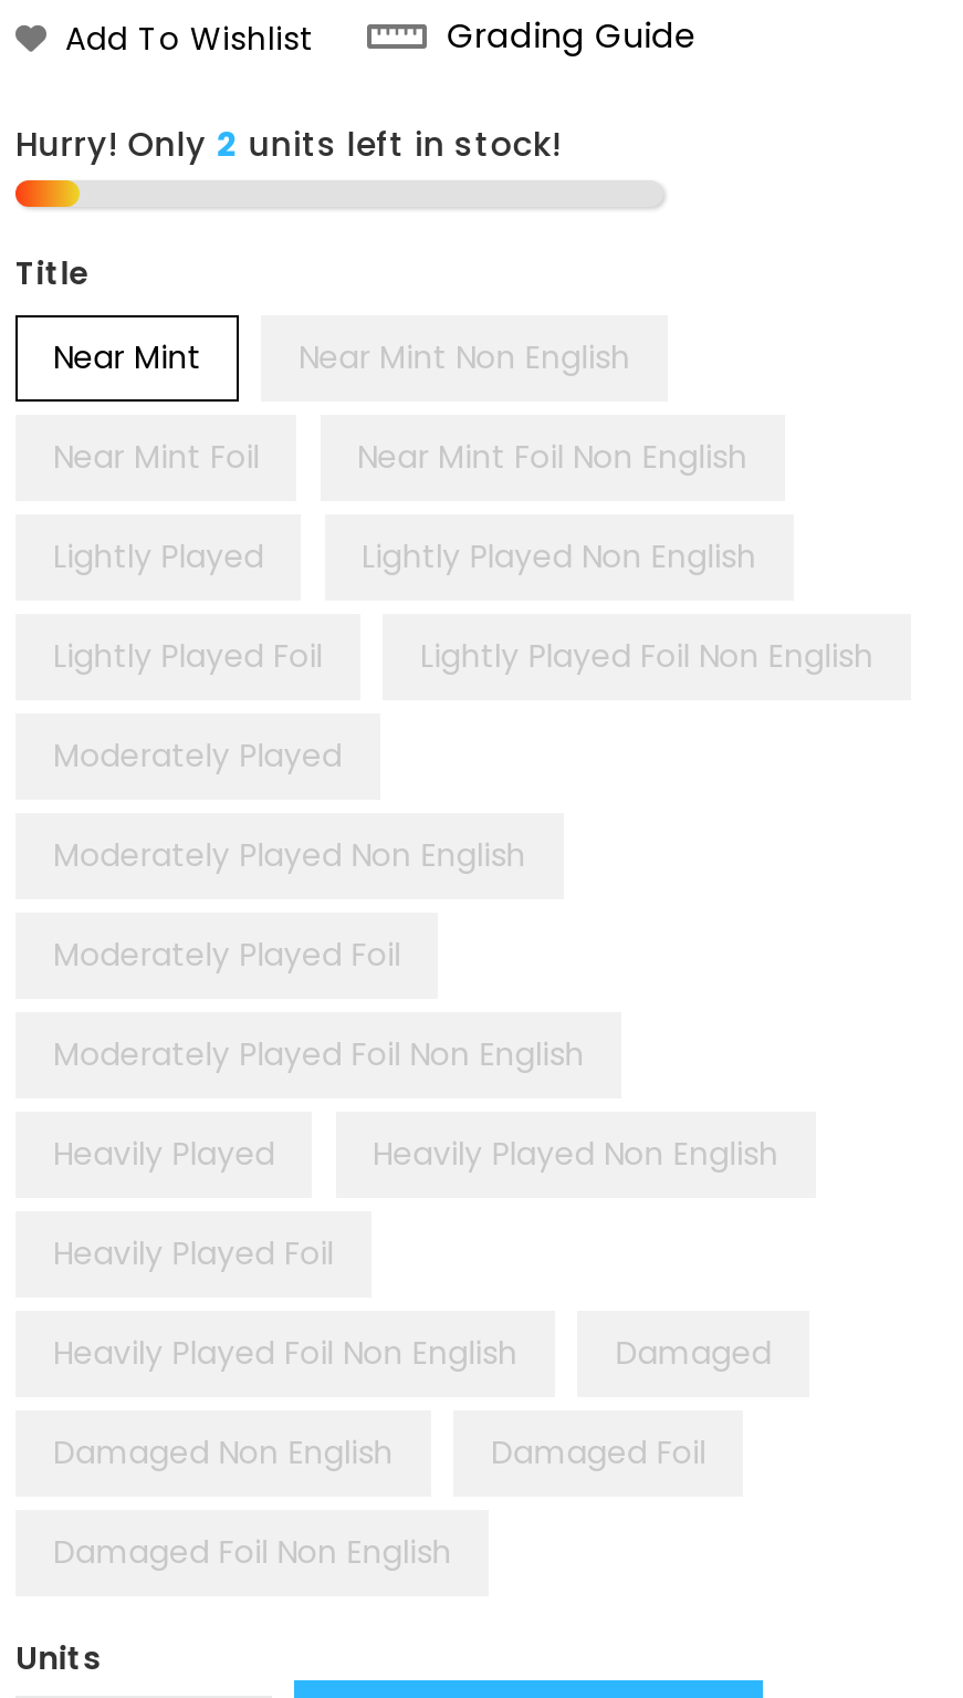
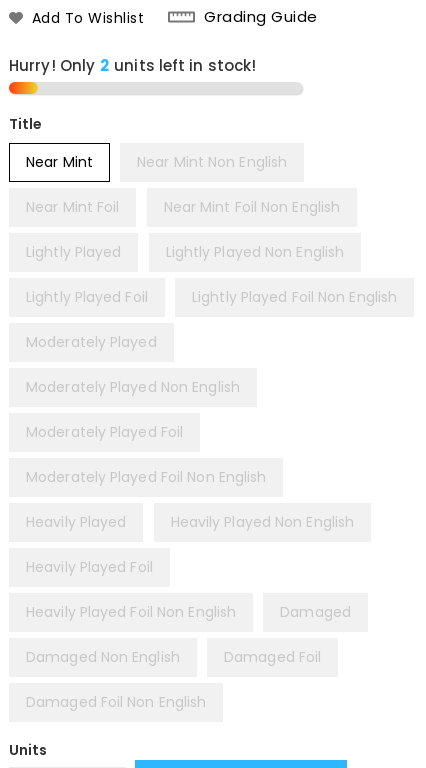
[15,121,562,167] Hurry! Only 2 units left in stock! -> [9,55,256,76] Hurry! Only | units left in stock!

